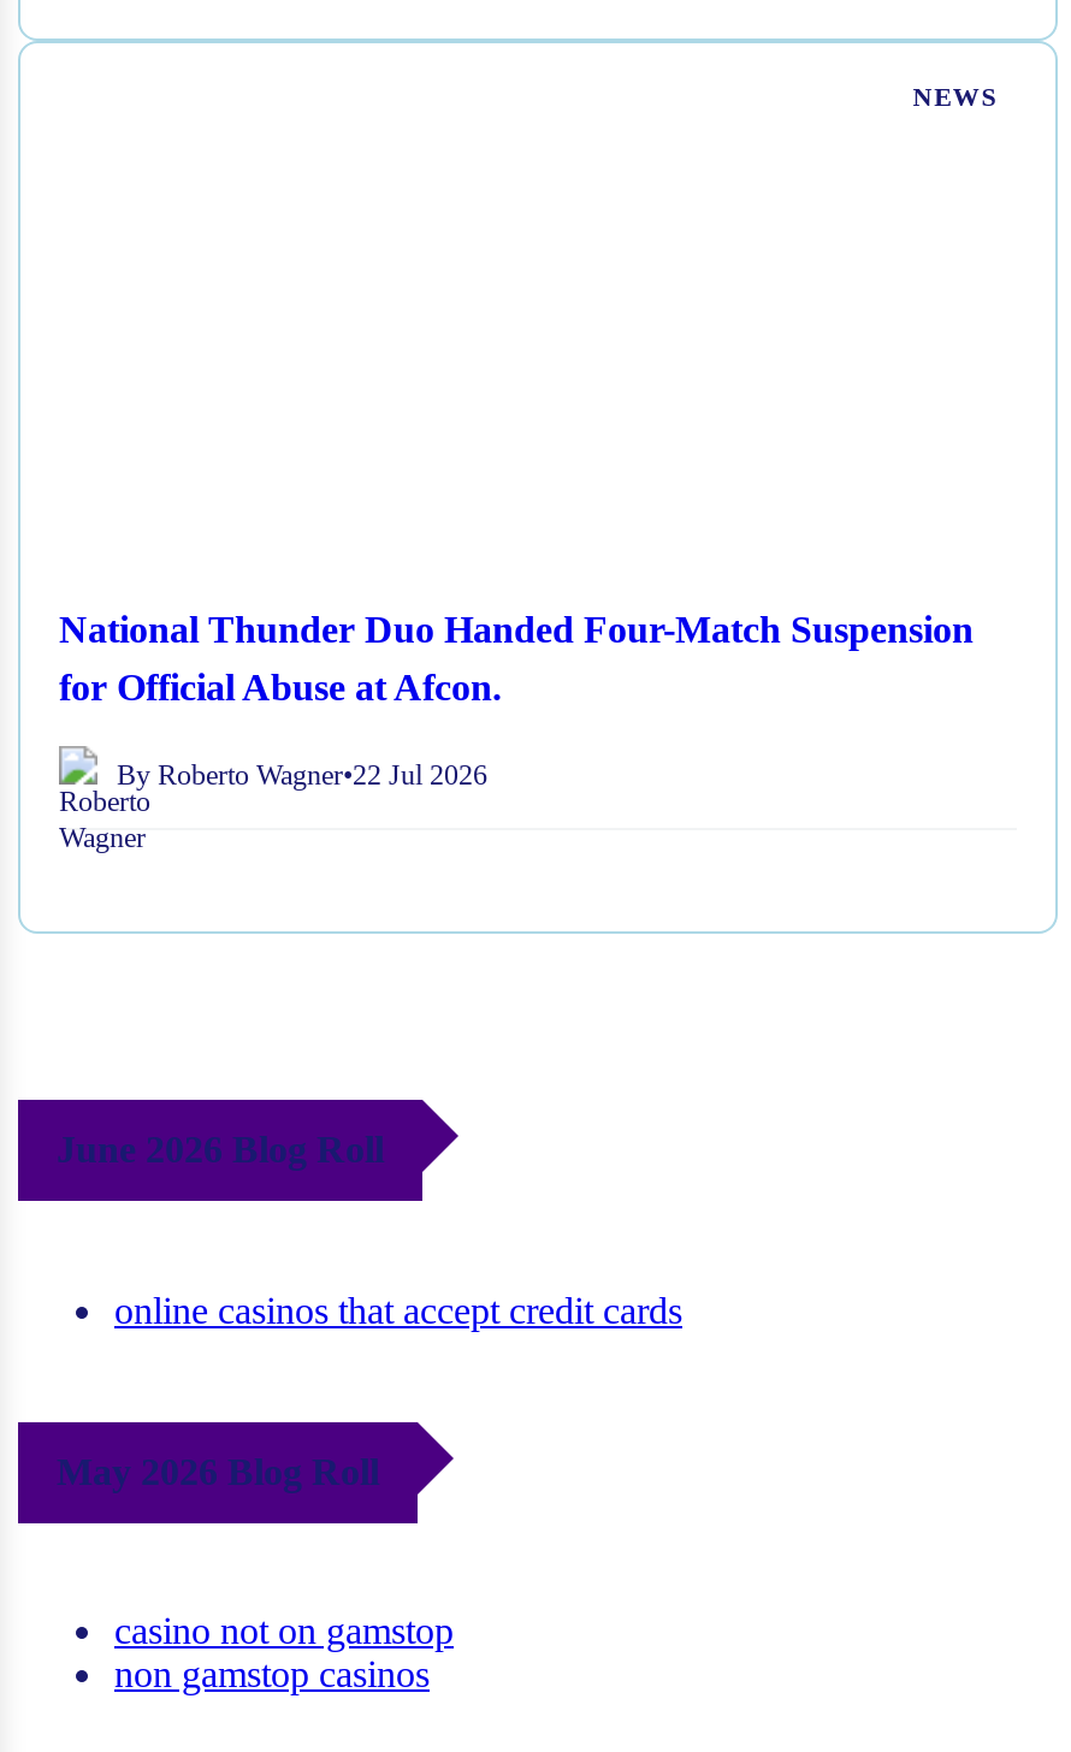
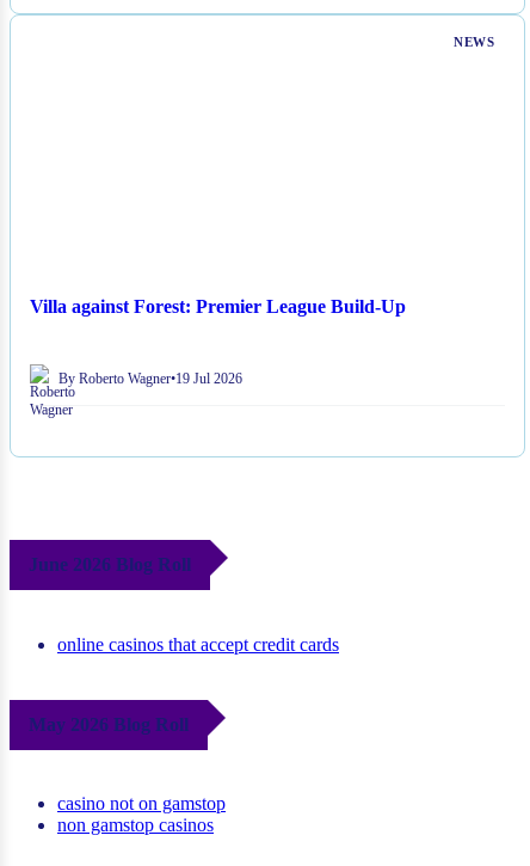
[59,609,974,708] National Thunder Duo Handed Four-Match Suspension | for Official Abuse at Afcon. -> [30,296,406,317] Villa against Forest: Premier League Build-Up
[117,757,487,791] By Roberto Wagner•22 Jul 2026 -> [58,370,242,387] By Roberto Wagner•19 Jul 2026

